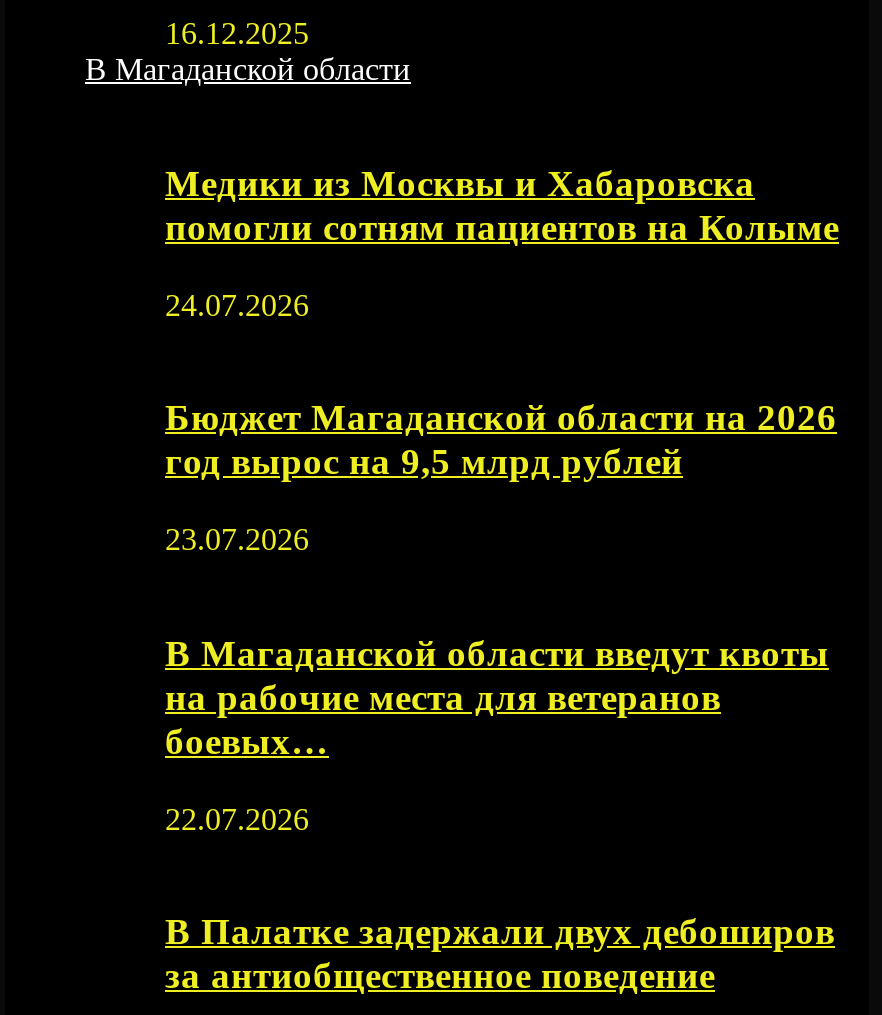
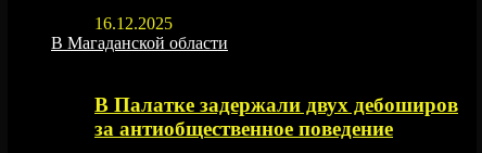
[165,162,839,835] Медики из Москвы и Хабаровска | помогли сотням пациентов на Колыме | 24.07.2026 | Бюджет Магаданской области на 2026 | год вырос на 9,5 млрд рублей | 23.07.2026 | В Магаданской области введут квоты | на рабочие места для ветеранов | боевых… | 22.07.2026 -> none

